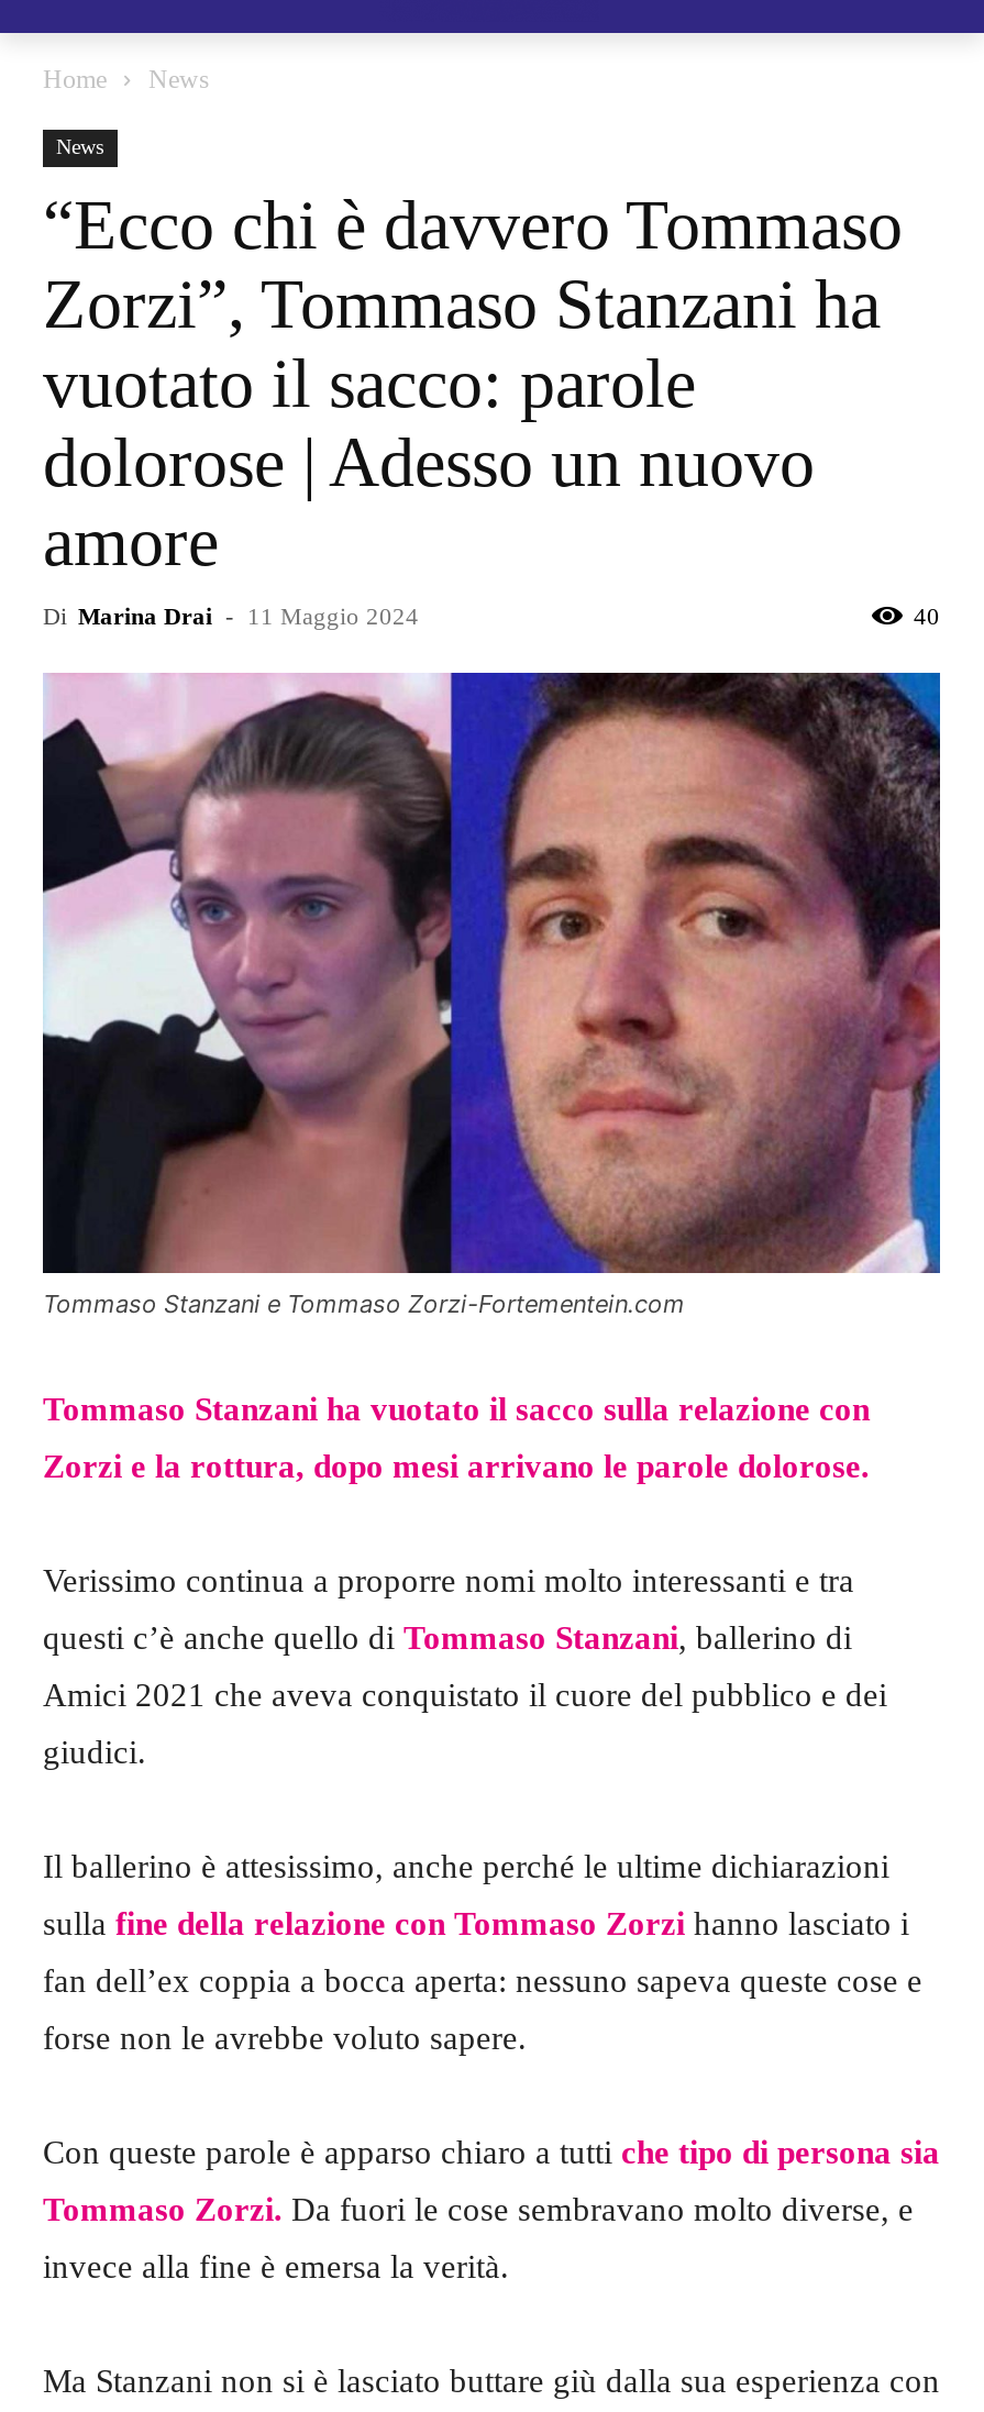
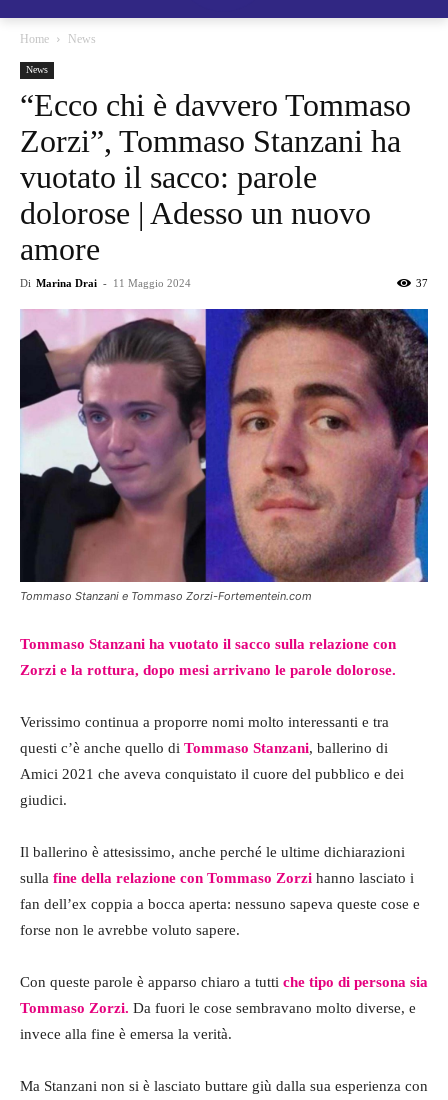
[914,602,940,629] 40 -> [416,277,428,289] 37

